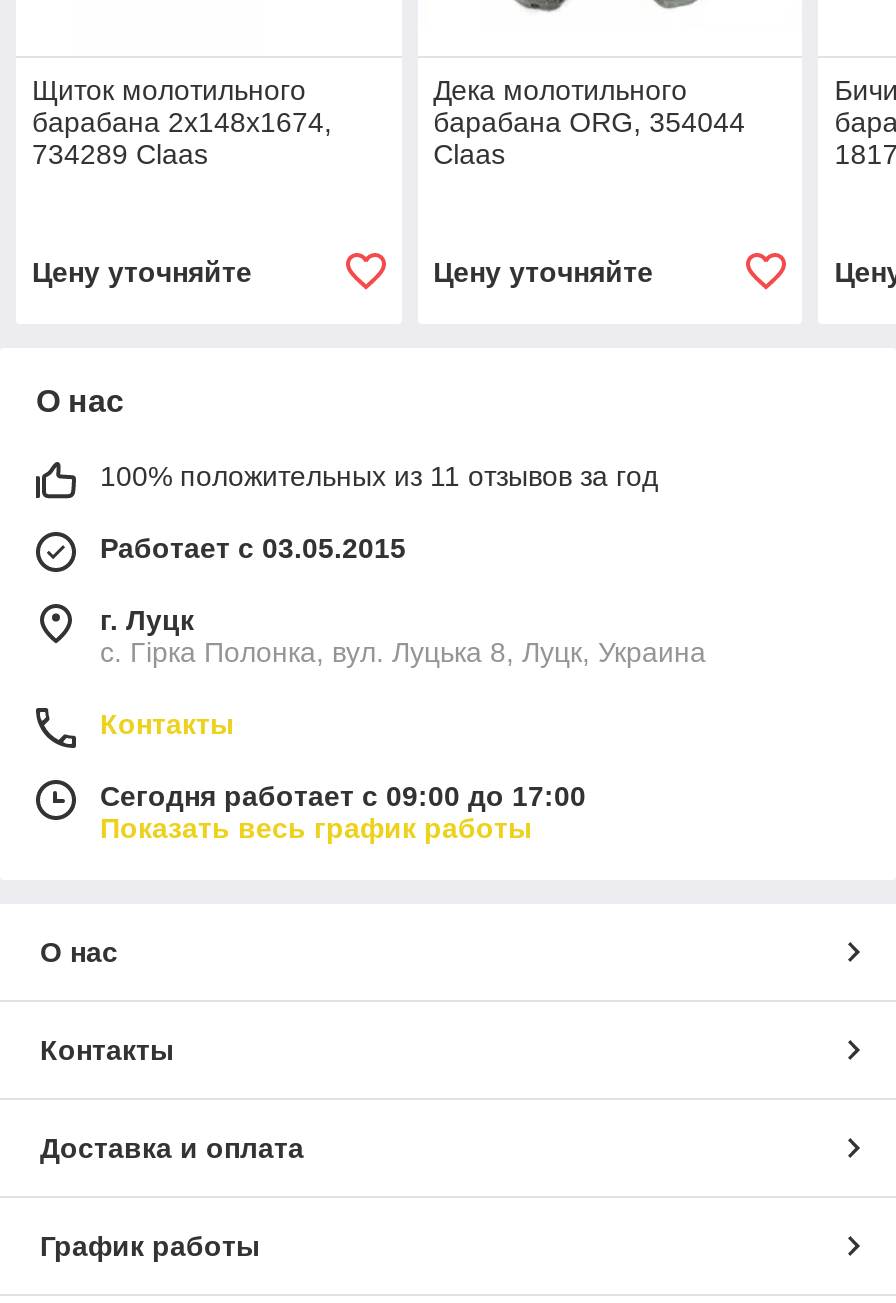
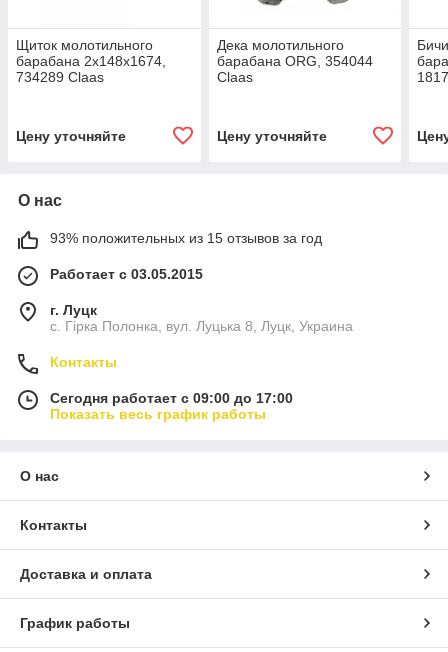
[100,461,658,493] 100% положительных из 11 отзывов за год -> [50,230,322,246] 93% положительных из 15 отзывов за год

